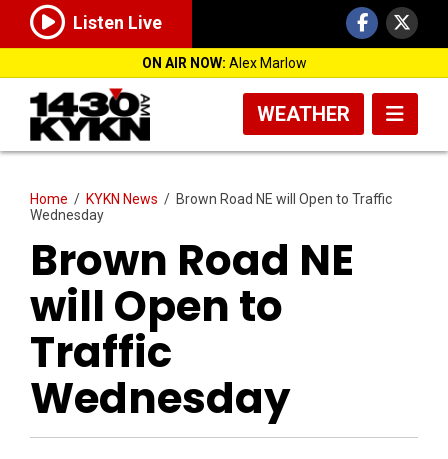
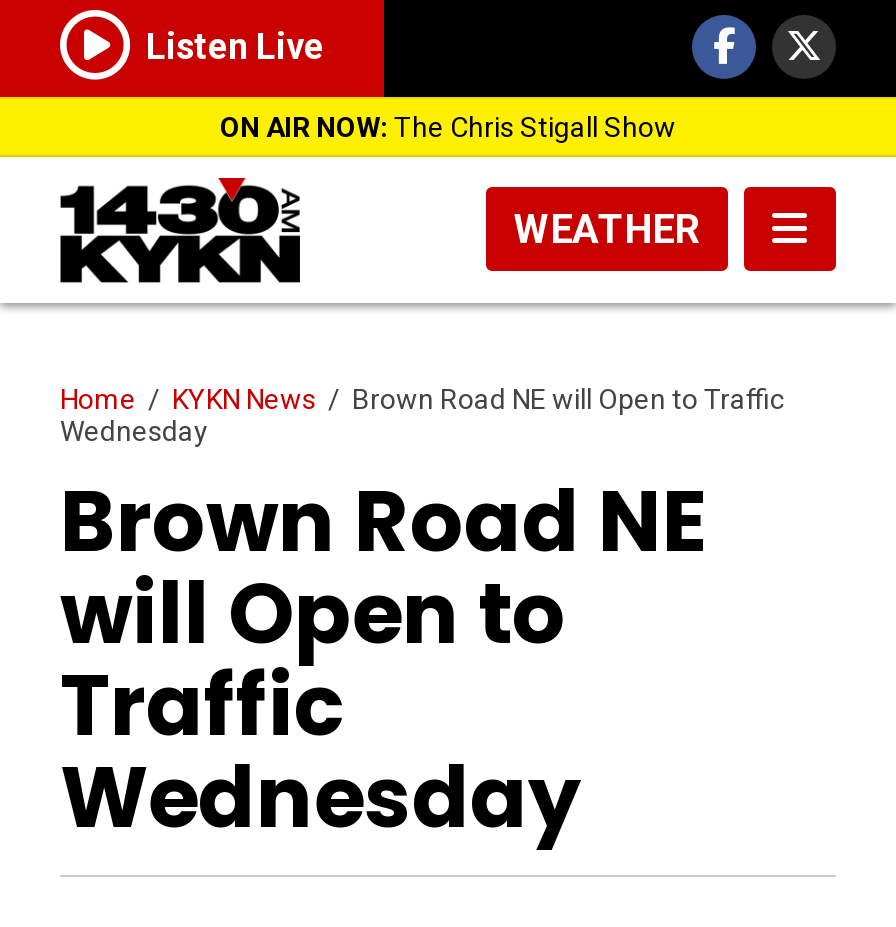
[141,55,306,71] ON AIR NOW: Alex Marlow -> [220,111,676,143] ON AIR NOW: The Chris Stigall Show

